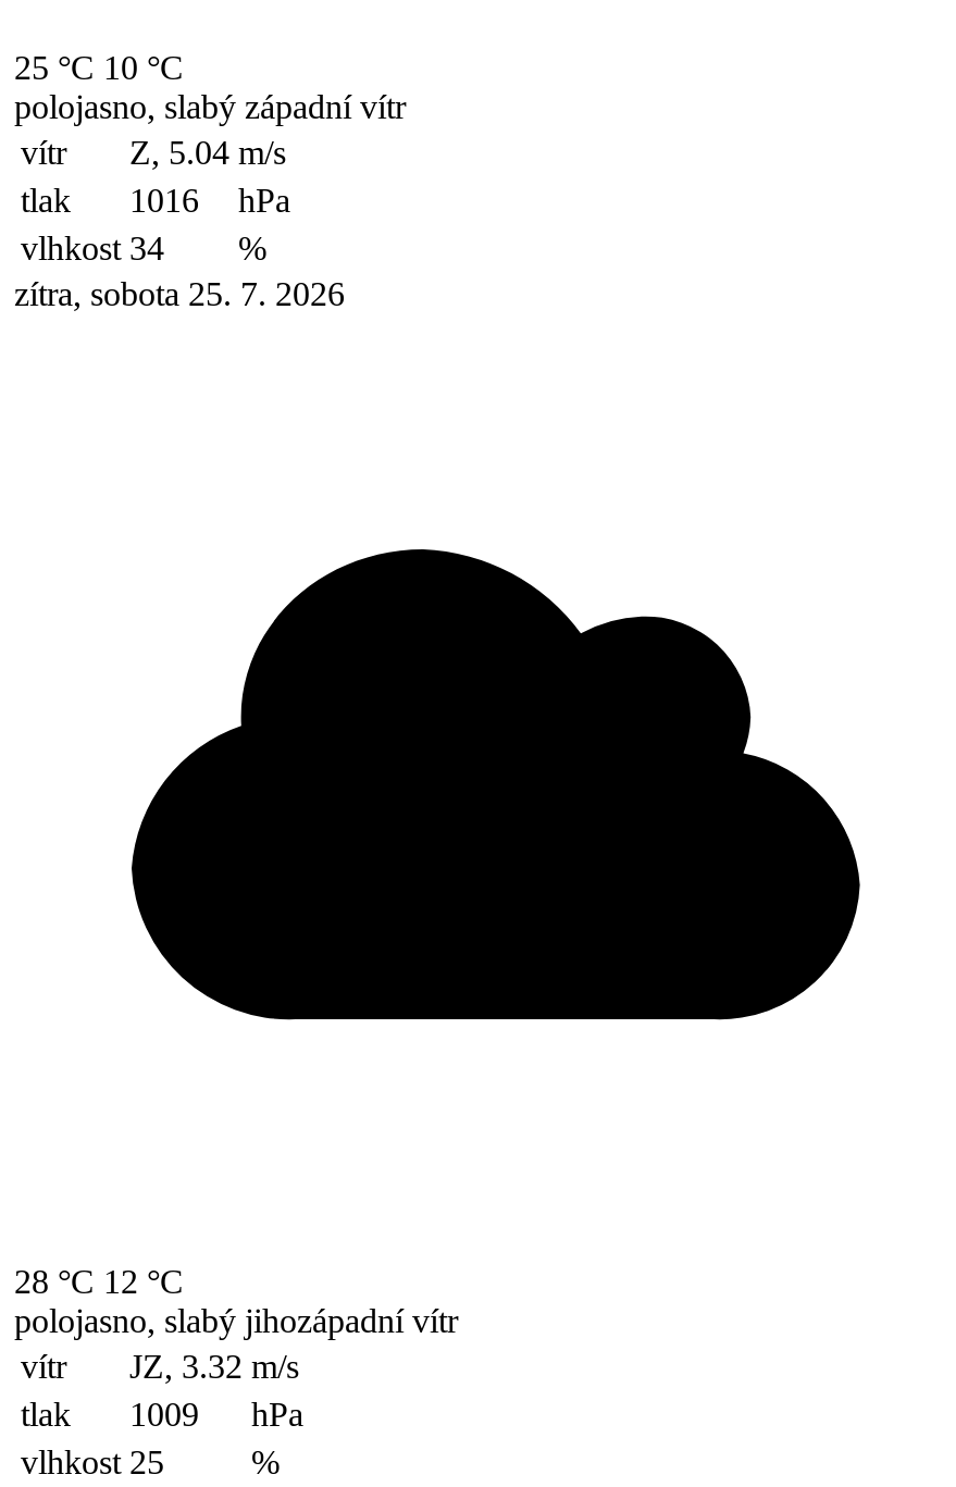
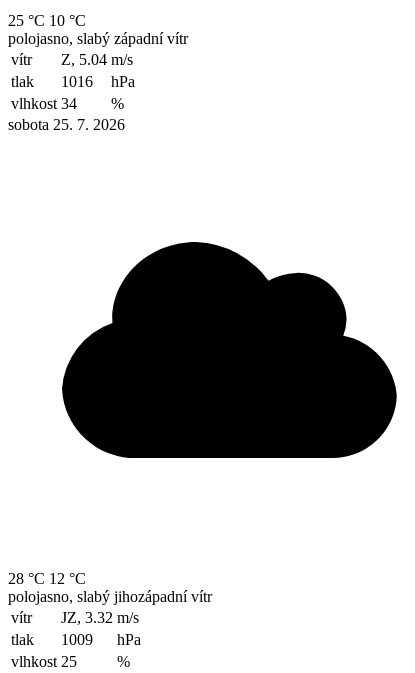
[14,275,345,312] zítra, sobota 25. 7. 2026 -> [8,116,125,133] sobota 25. 7. 2026

